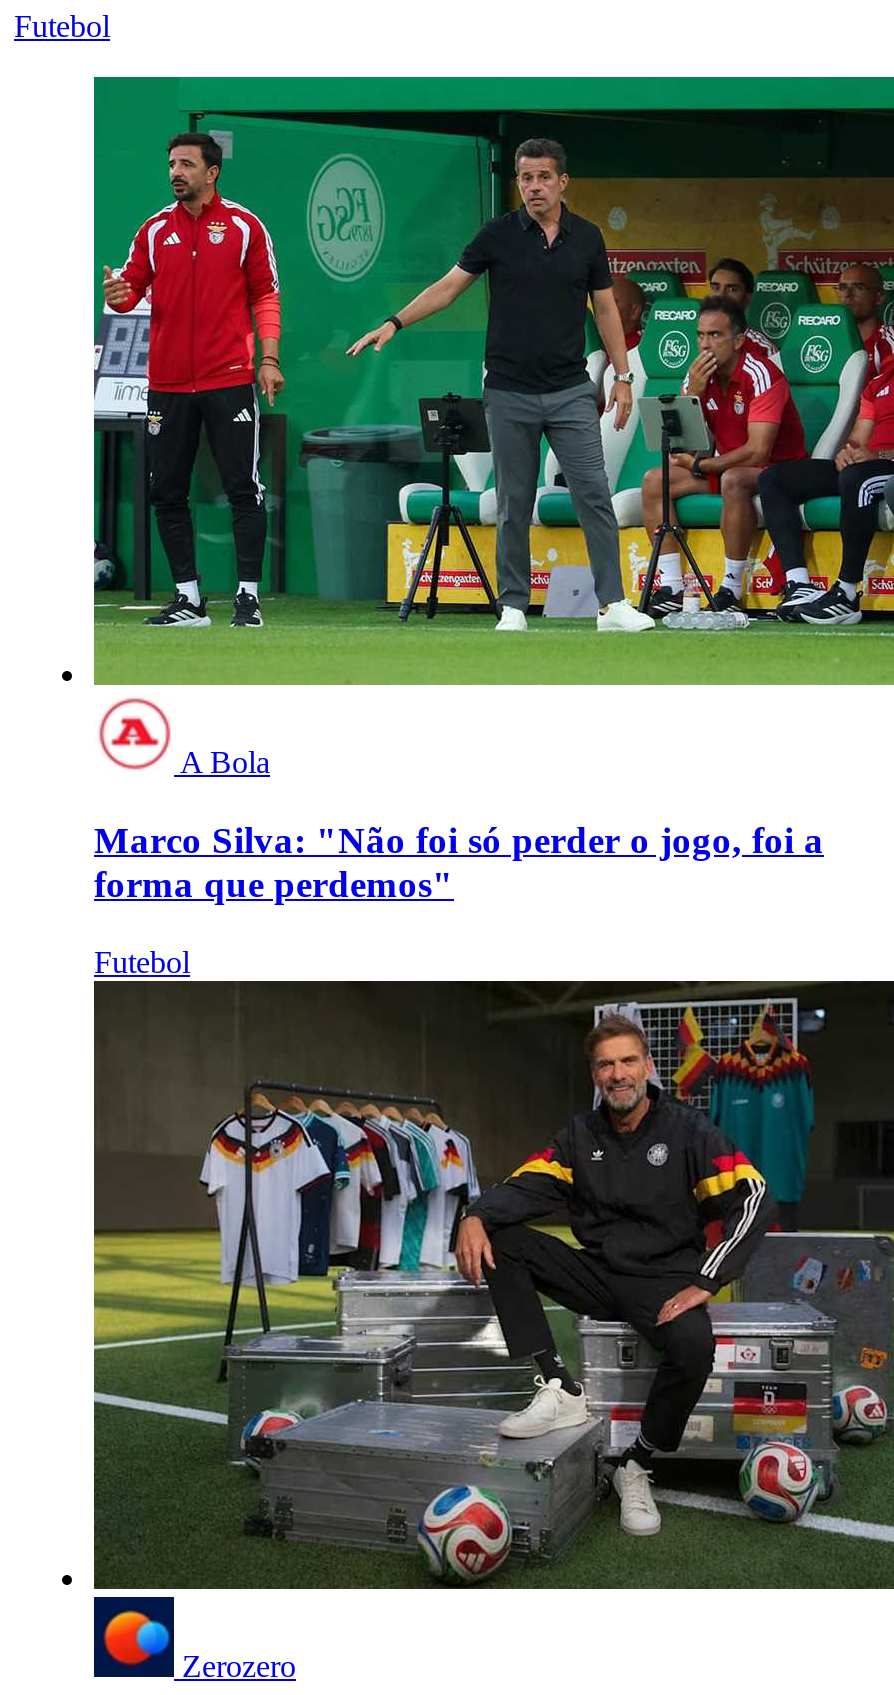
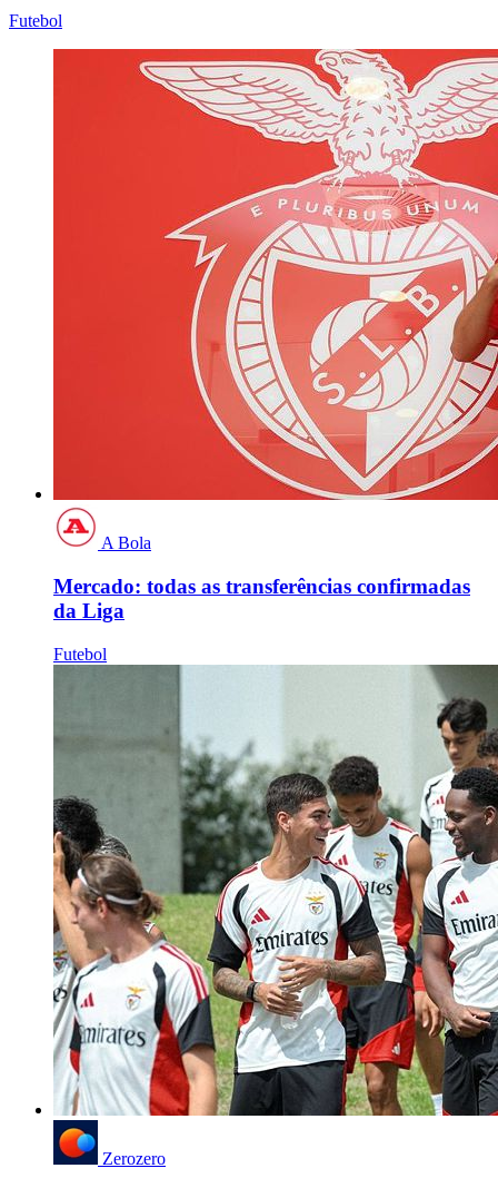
[92,75,888,687] [image] -> [52,48,495,501] [image]
[94,819,824,905] Marco Silva: "Não foi só perder o jogo, foi a | forma que perdemos" -> [53,575,470,622] Mercado: todas as transferências confirmadas | da Liga
[92,979,888,1591] [image] -> [52,664,495,1117] [image]

